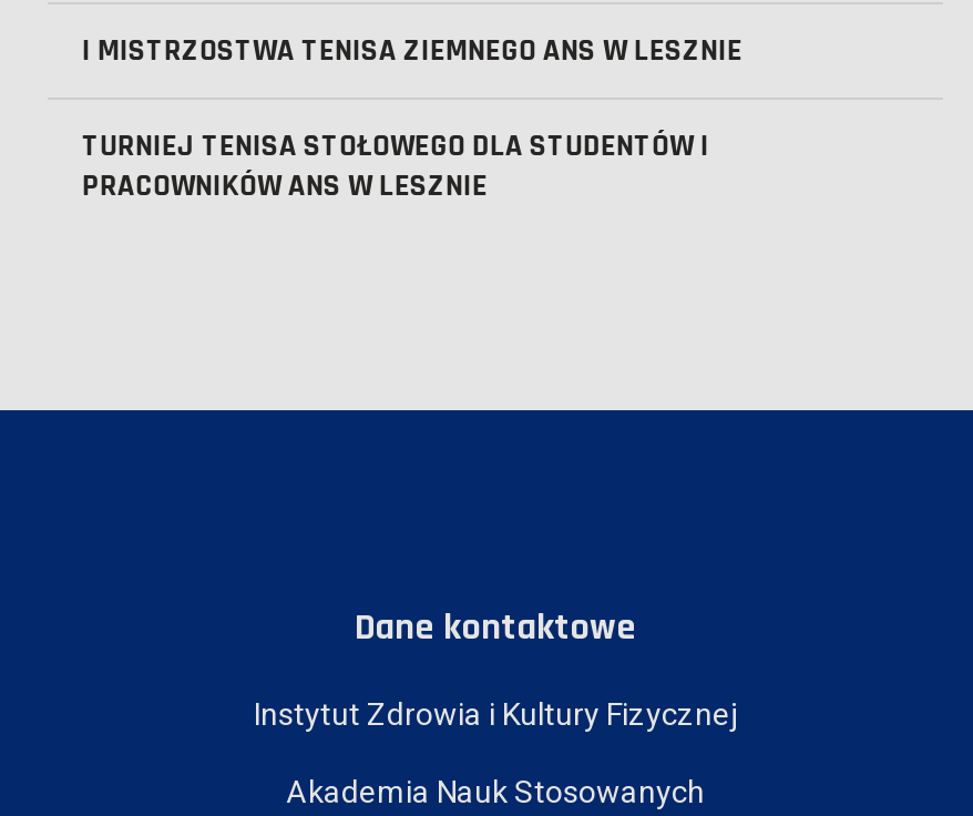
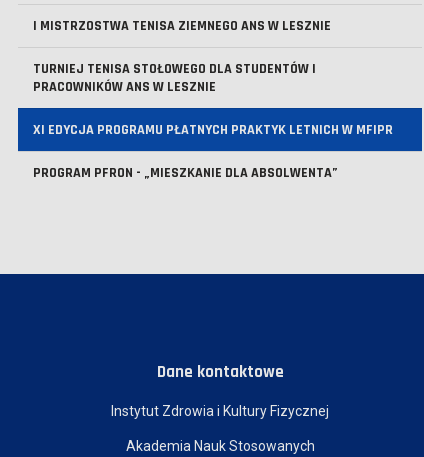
none -> [33,121,393,182] XI EDYCJA PROGRAMU PŁATNYCH PRAKTYK LETNICH W MFIPR | PROGRAM PFRON - „MIESZKANIE DLA ABSOLWENTA”

